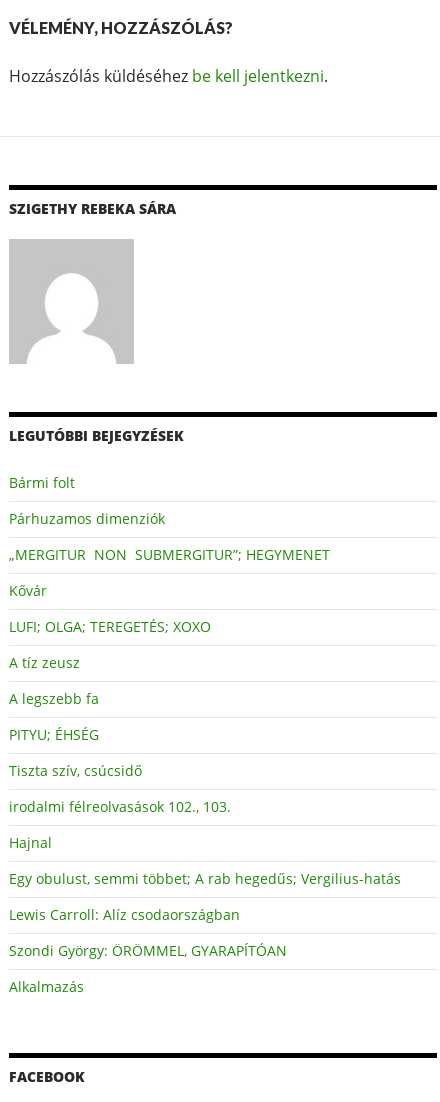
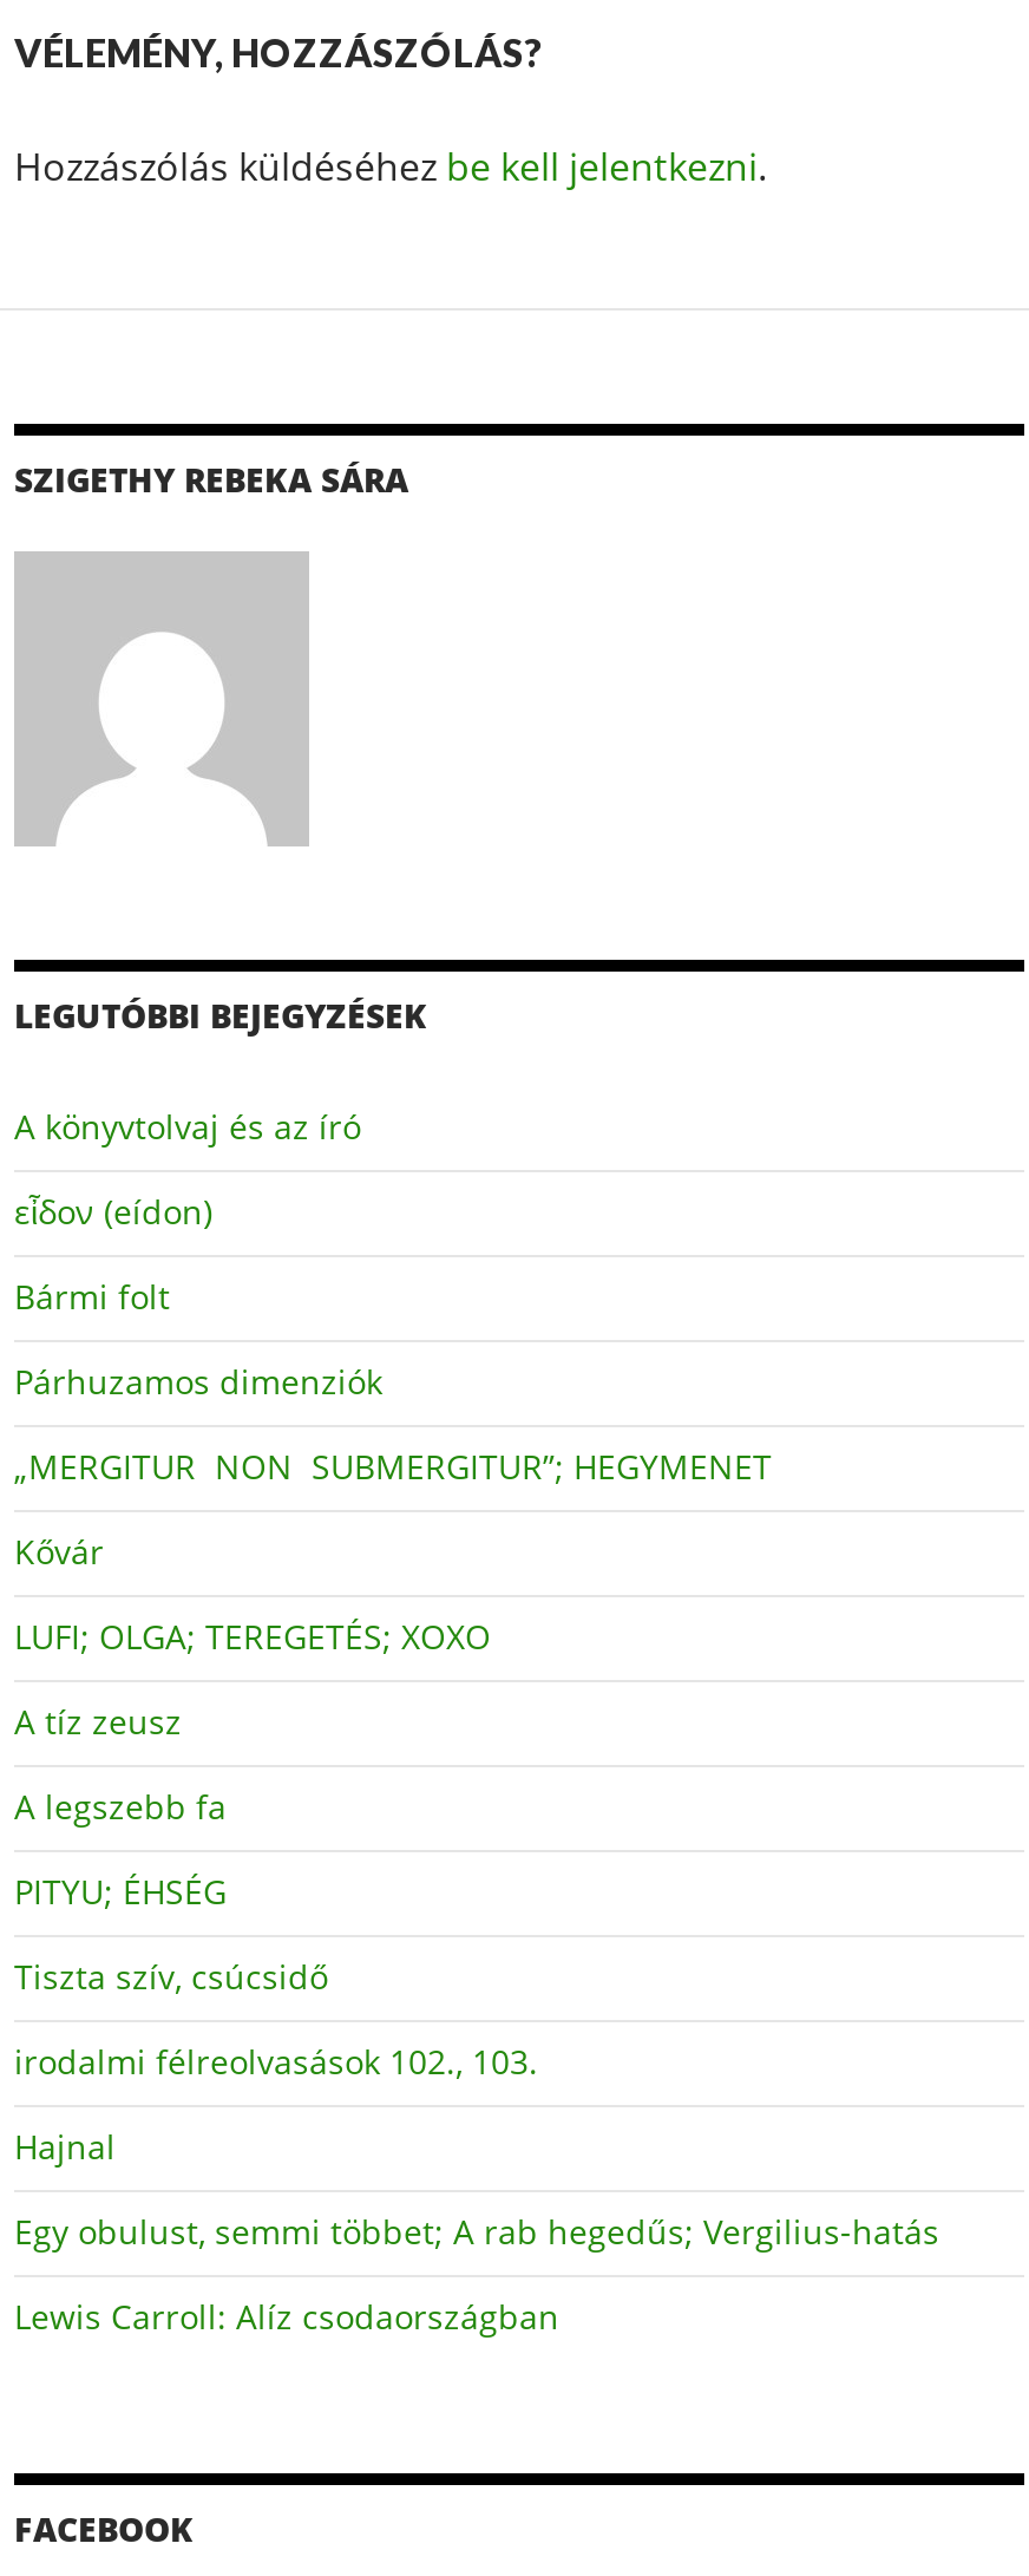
none -> [14,1104,361,1234] A könyvtolvaj és az író | εἶδον (eídon)
moved [9,473,401,924] -> [14,1274,939,2339]: Bármi folt | Párhuzamos dimenziók | „MERGITUR NON SUBMERGITUR”; HEGYMENET | ... | Egy obulust, semmi többet; A rab hegedűs; Vergilius-hatás | Lewis Carroll: Alíz csodaországban
[9,941,287,996] Szondi György: ÖRÖMMEL, GYARAPÍTÓAN | Alkalmazás -> none

